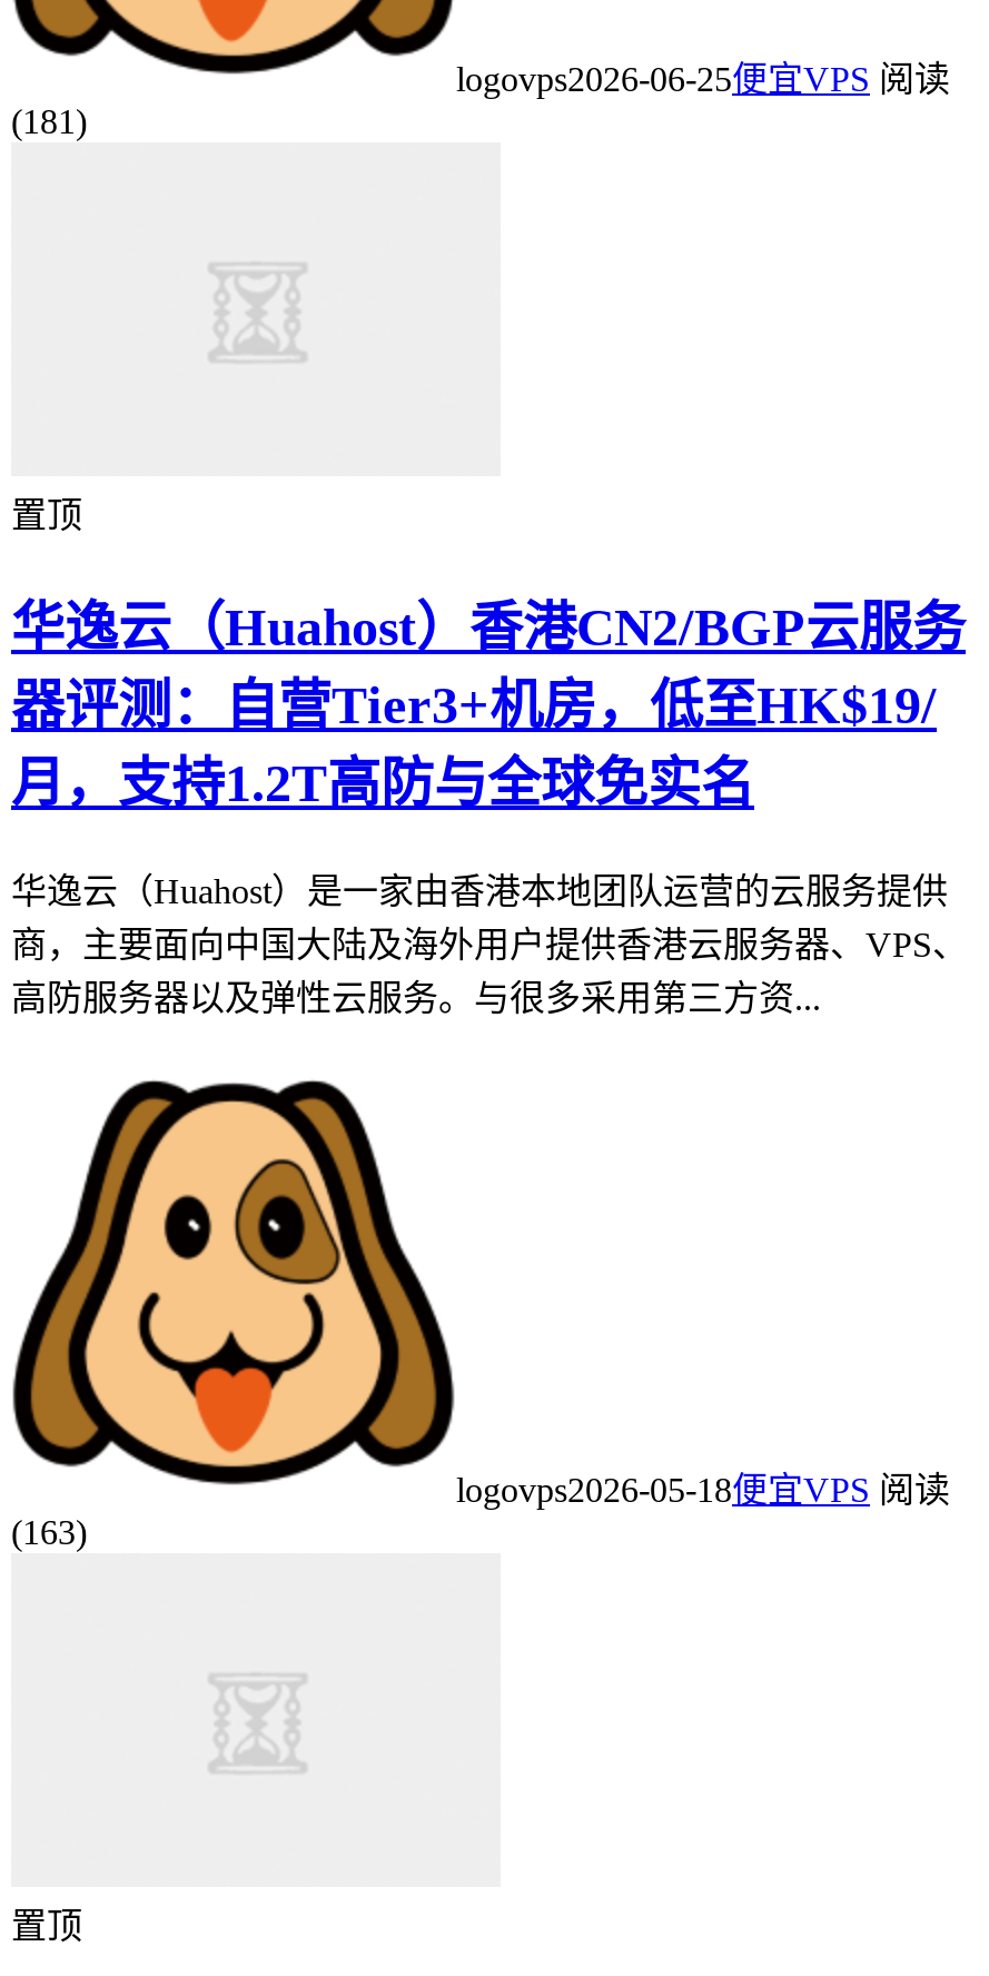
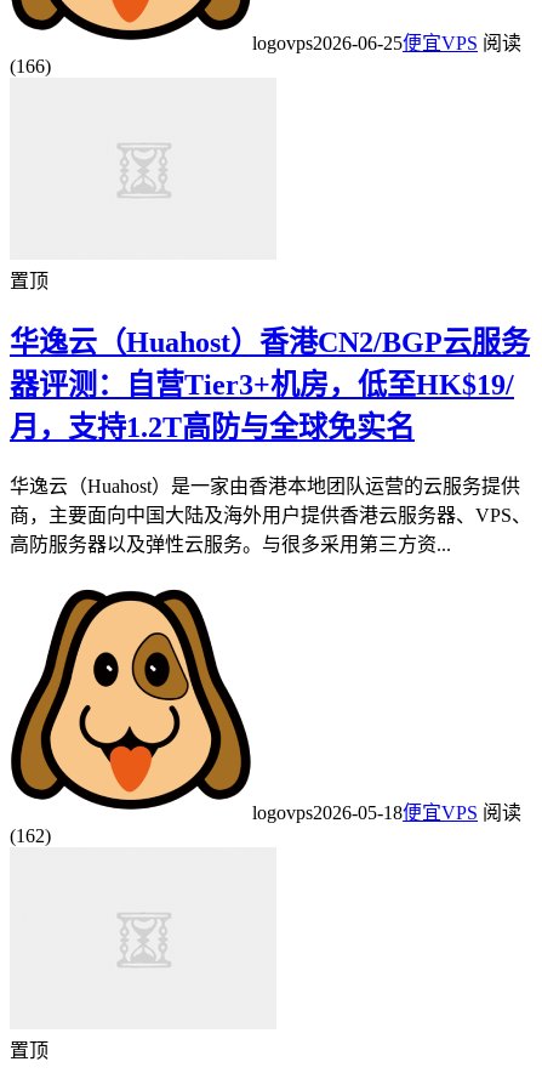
[11,102,87,140] (181) -> [10,56,51,76] (166)
[11,1513,87,1551] (163) -> [10,825,51,846] (162)

